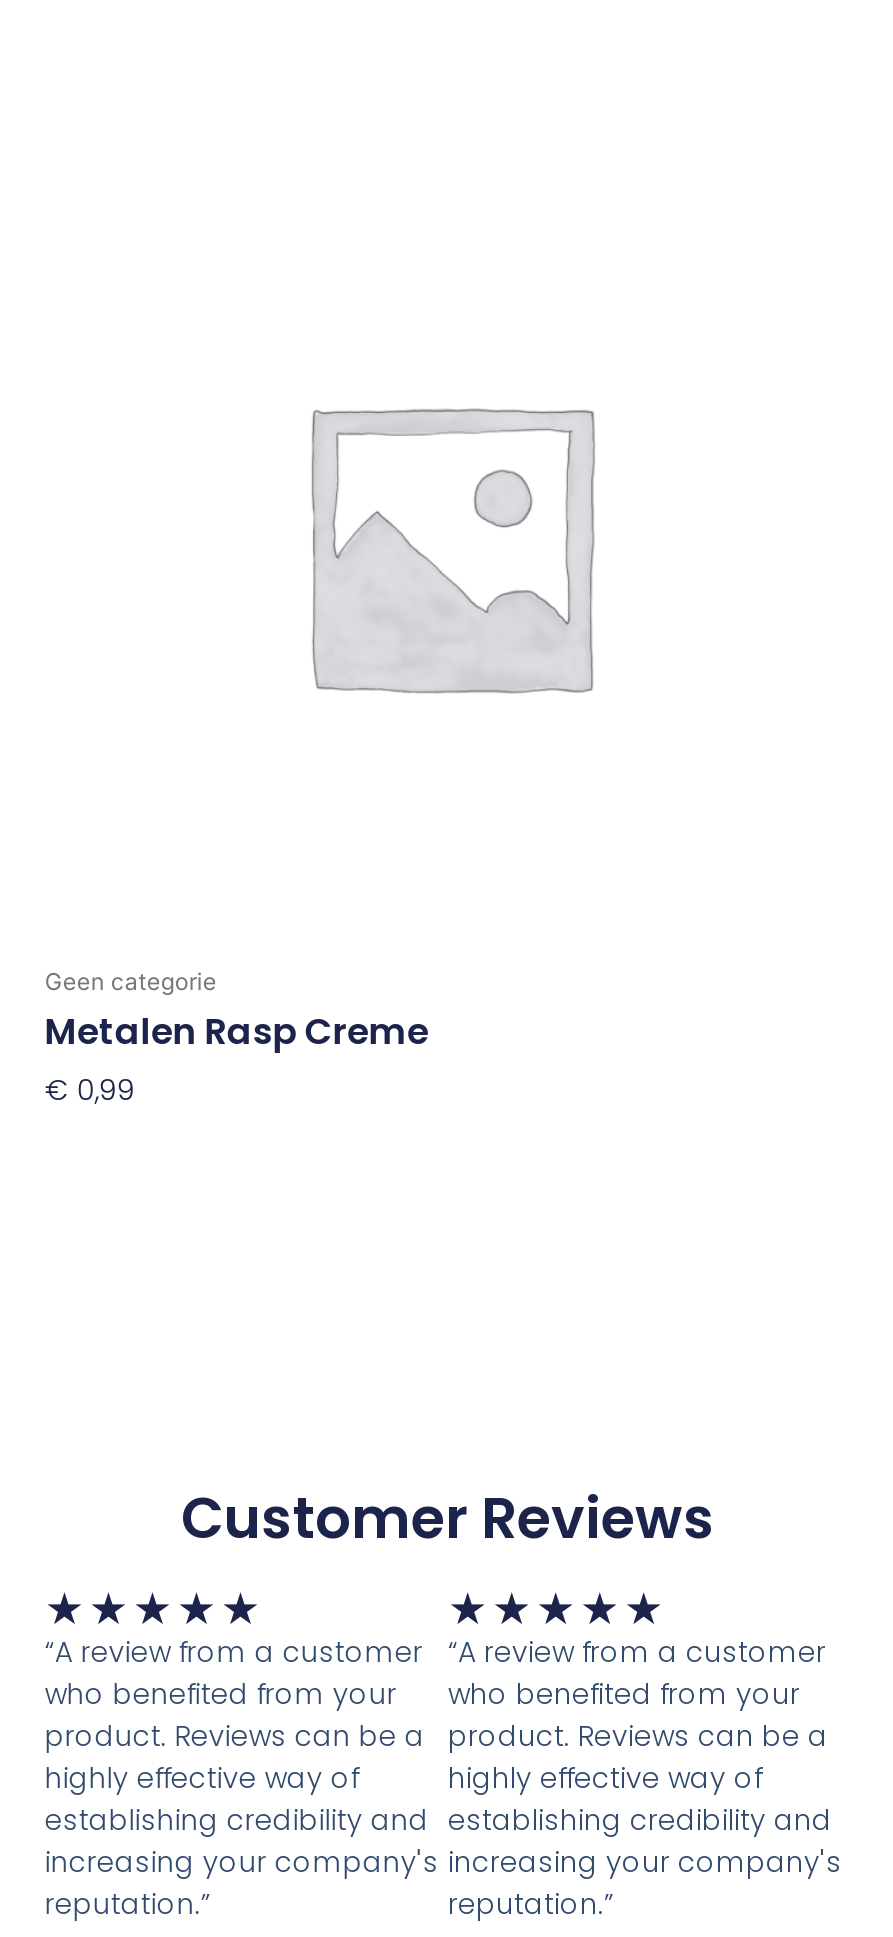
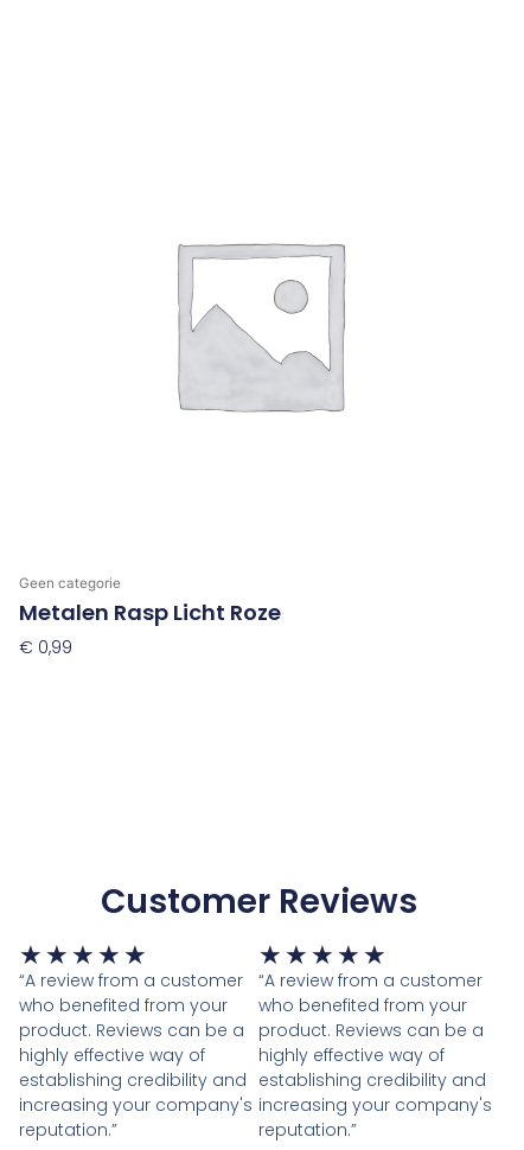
[45,1005,429,1055] Metalen Rasp Creme -> [19,597,281,627] Metalen Rasp Licht Roze

